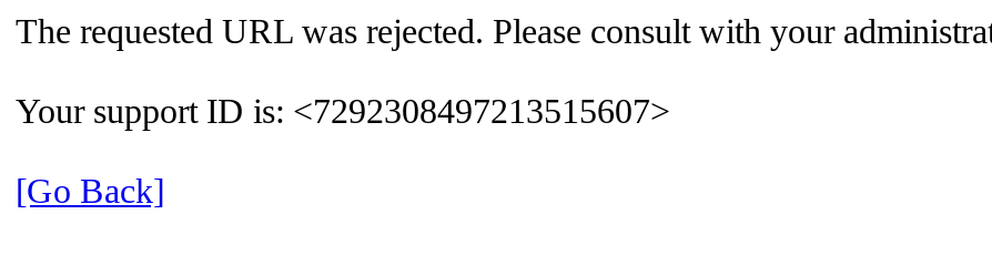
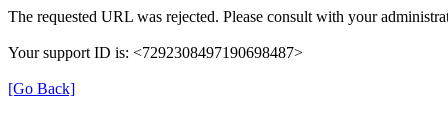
[16,92,670,130] Your support ID is: <7292308497213515607> -> [8,44,303,61] Your support ID is: <7292308497190698487>

